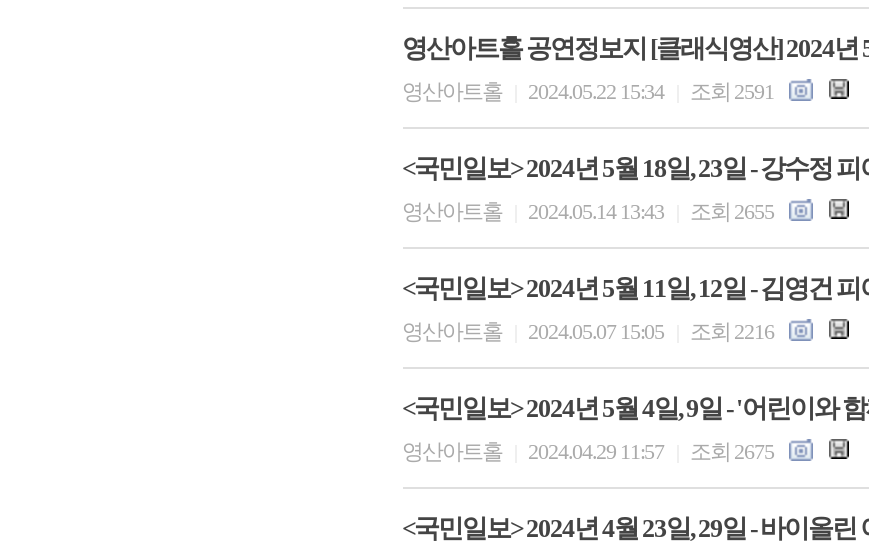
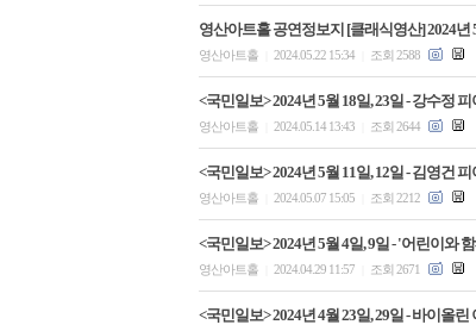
[402,79,778,103] 영산아트홀 2024.05.22 15:34 조회 2591 -> [198,48,422,62] 영산아트홀 2024.05.22 15:34 조회 2588
[402,199,778,223] 영산아트홀 2024.05.14 13:43 조회 2655 -> [198,119,422,133] 영산아트홀 2024.05.14 13:43 조회 2644
[402,319,778,343] 영산아트홀 2024.05.07 15:05 조회 2216 -> [198,191,422,205] 영산아트홀 2024.05.07 15:05 조회 2212
[402,439,778,463] 영산아트홀 2024.04.29 11:57 조회 2675 -> [198,262,422,276] 영산아트홀 2024.04.29 11:57 조회 2671

